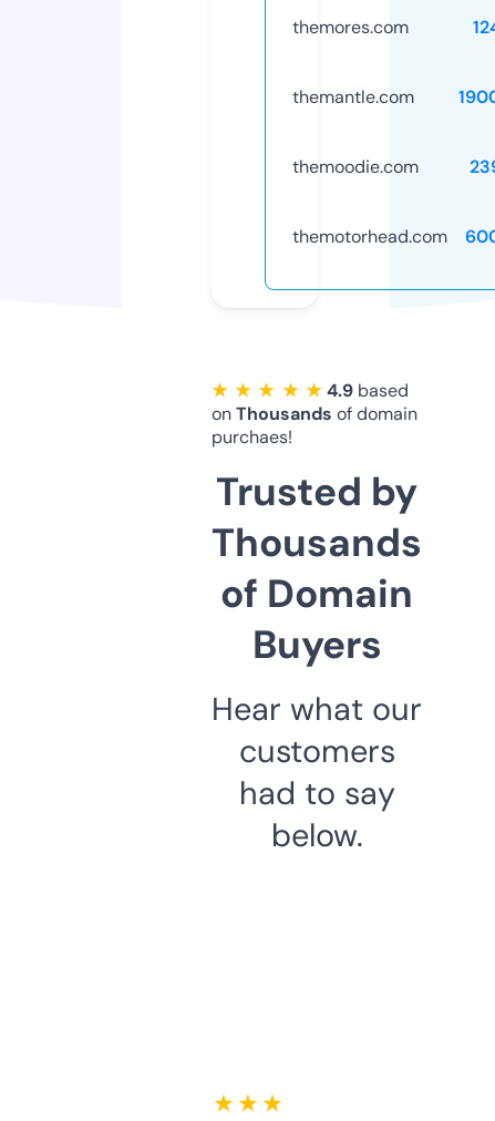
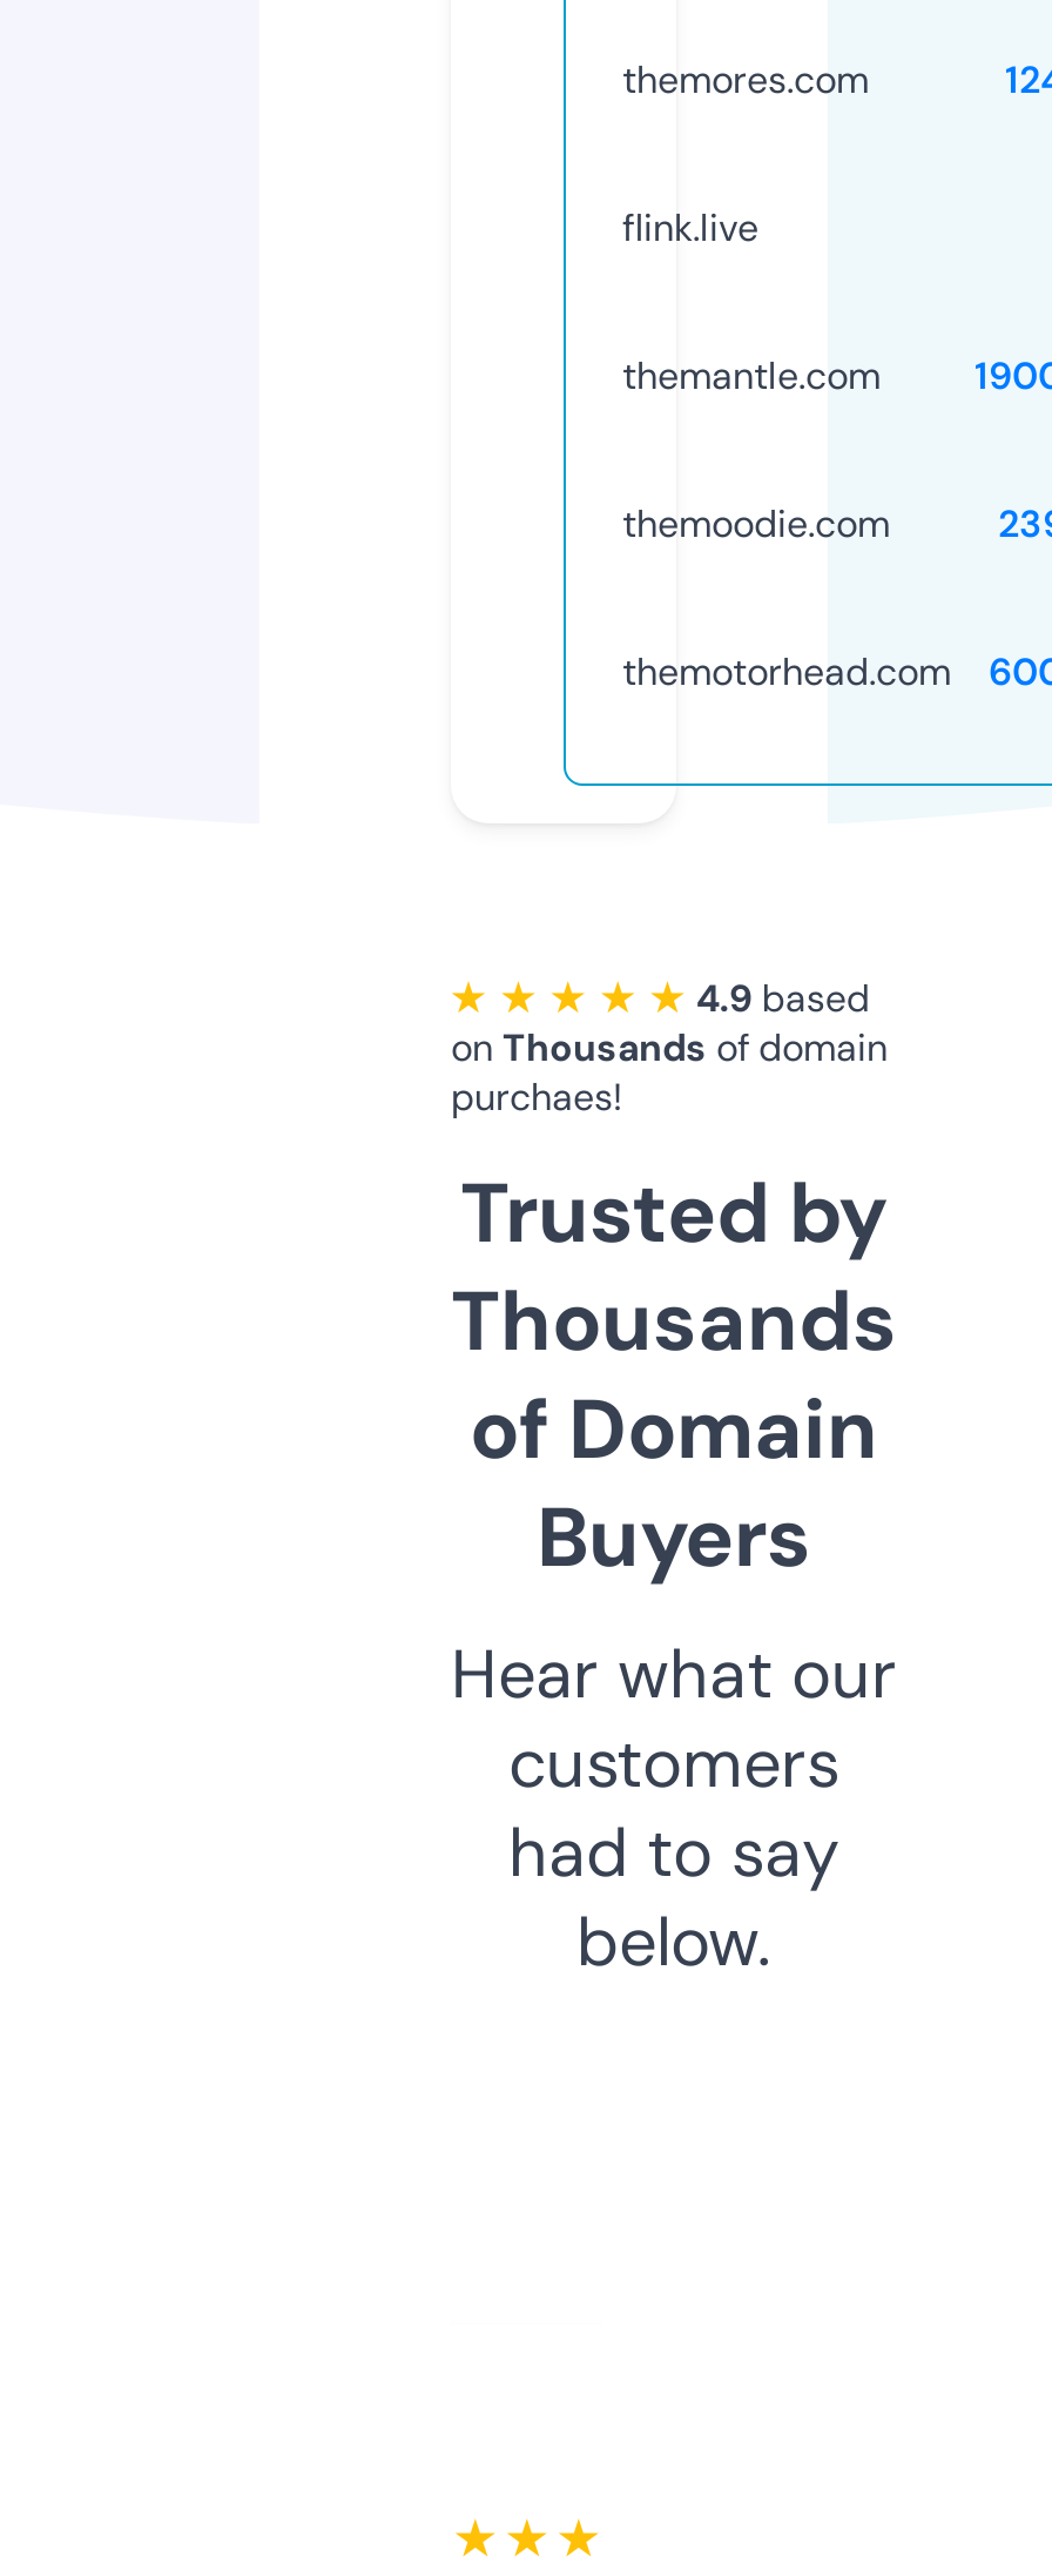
none -> [622,203,758,252] flink.live

